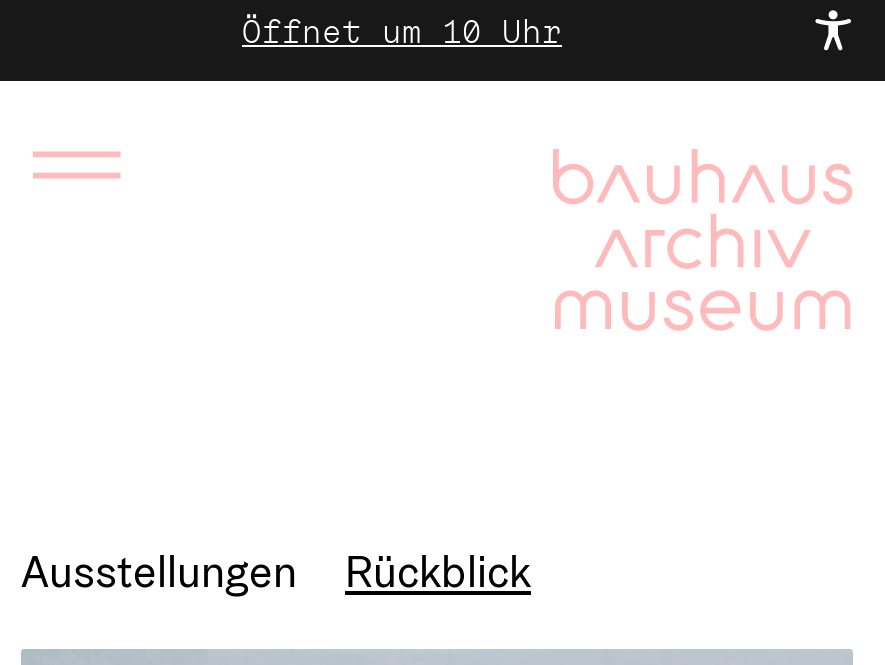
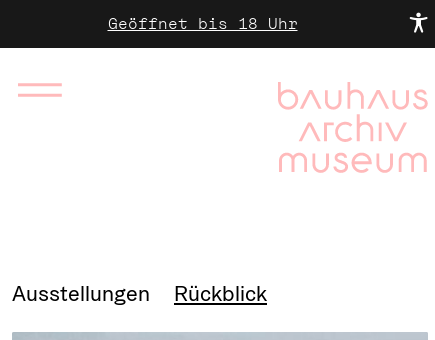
[242,11,562,53] Öffnet um 10 Uhr -> [107,13,297,34] Geöffnet bis 18 Uhr

